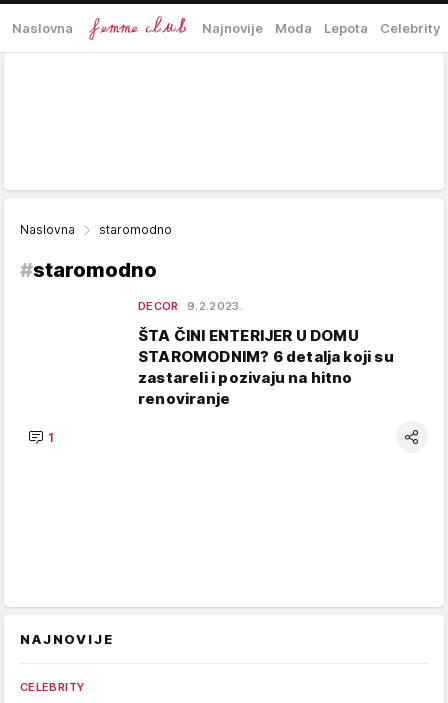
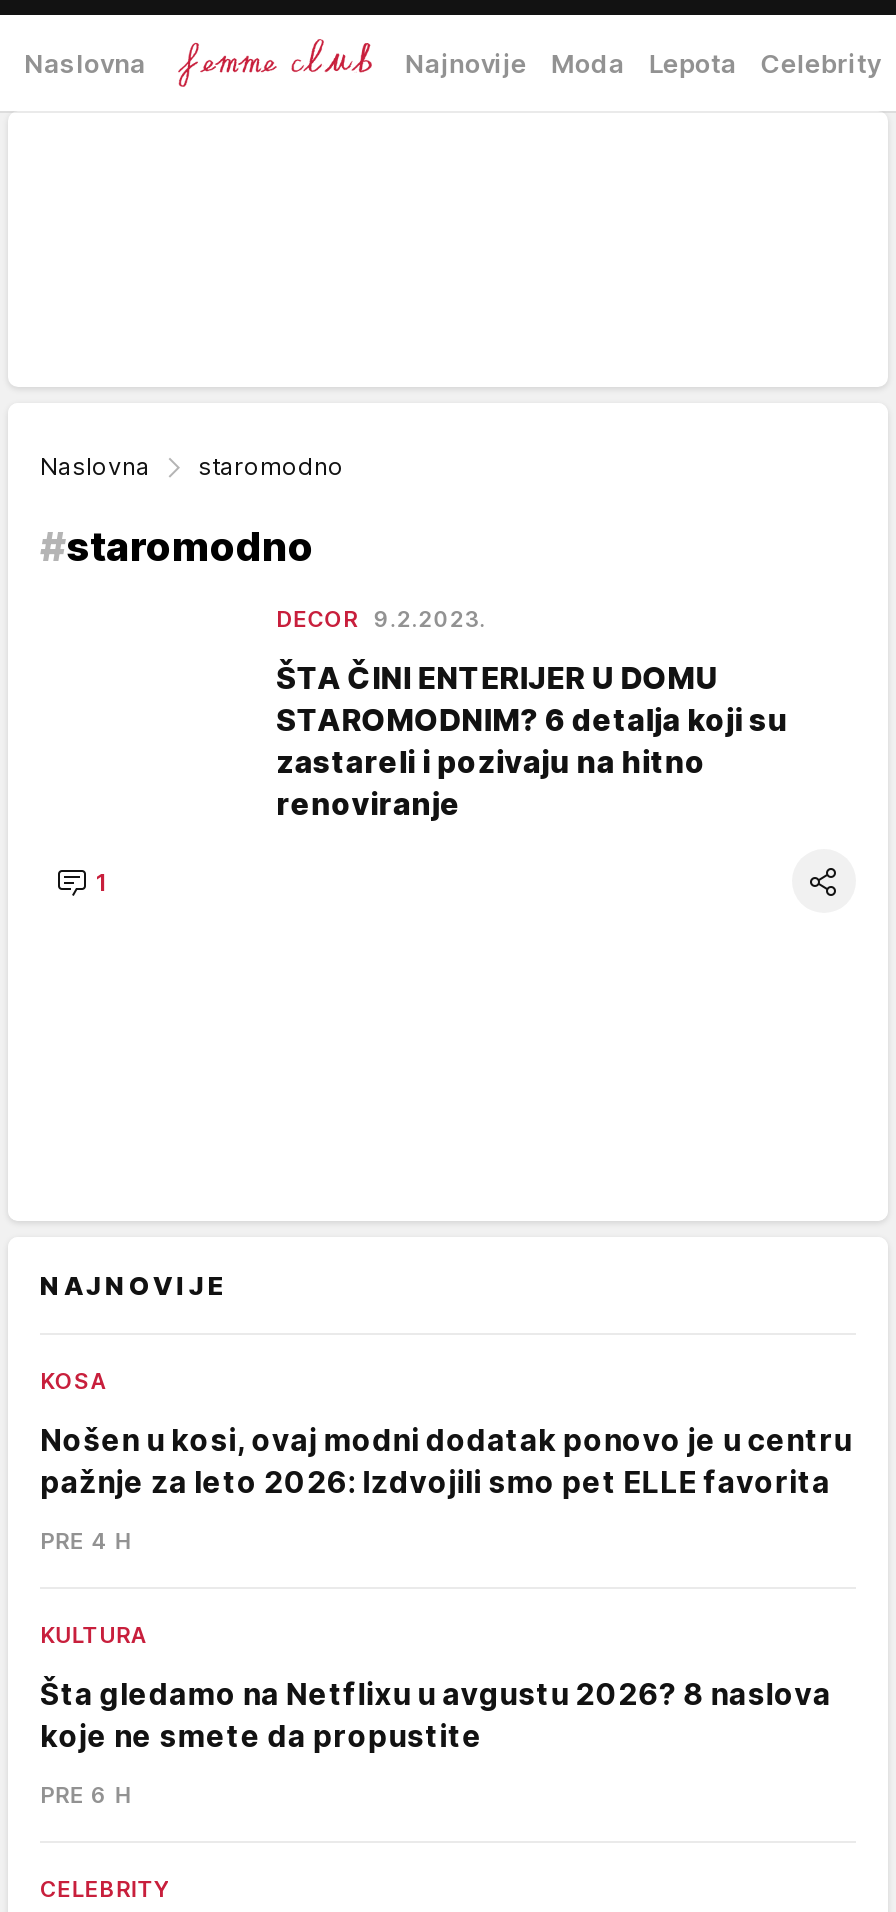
none -> [40,1367,852,1809] KOSA | Nošen u kosi, ovaj modni dodatak ponovo je u centru | pažnje za leto 2026: Izdvojili smo pet ELLE favorita | PRE 4 H | KULTURA | Šta gledamo na Netflixu u avgustu 2026? 8 naslova | koje ne smete da propustite | PRE 6 H

